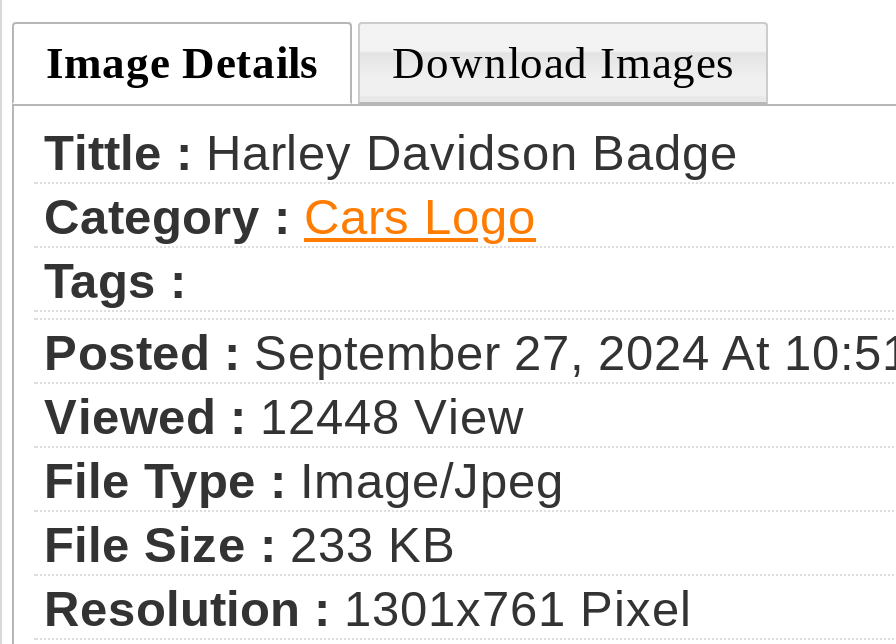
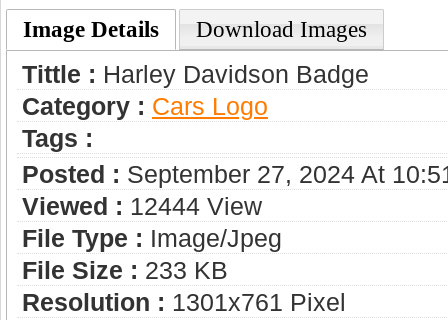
[44,390,524,444] Viewed : 12448 View -> [22,193,262,220] Viewed : 12444 View

